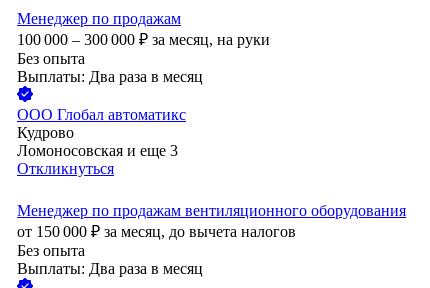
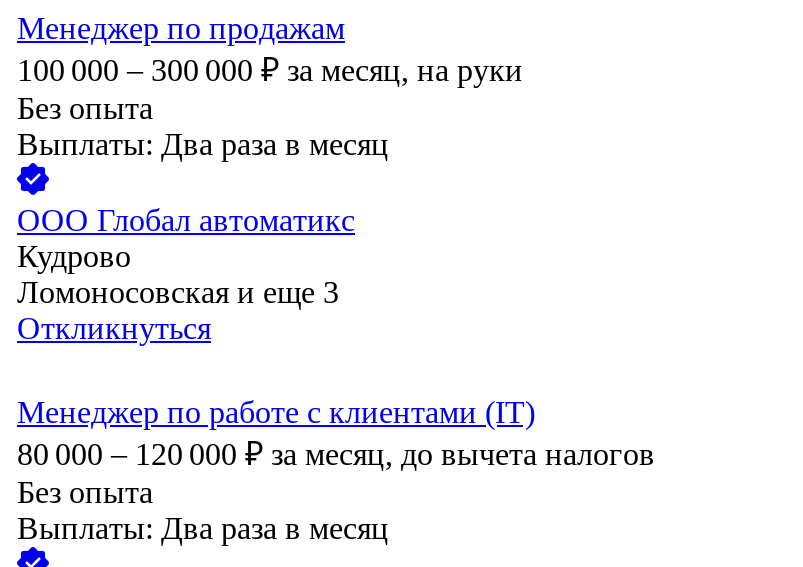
[17,202,406,240] Менеджер по продажам вентиляционного оборудования | от 150 000 ₽ за месяц, до вычета налогов -> [17,396,655,472] Менеджер по работе с клиентами (IT) | 80 000 – 120 000 ₽ за месяц, до вычета налогов

